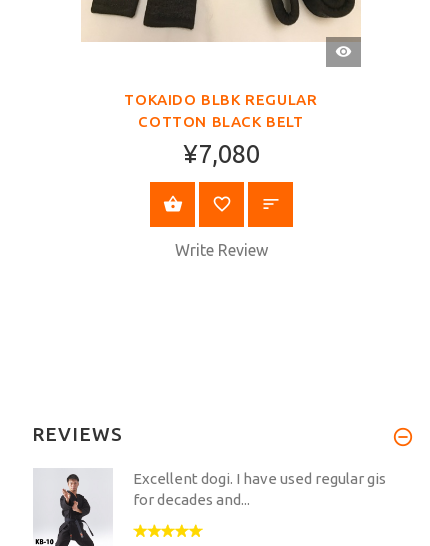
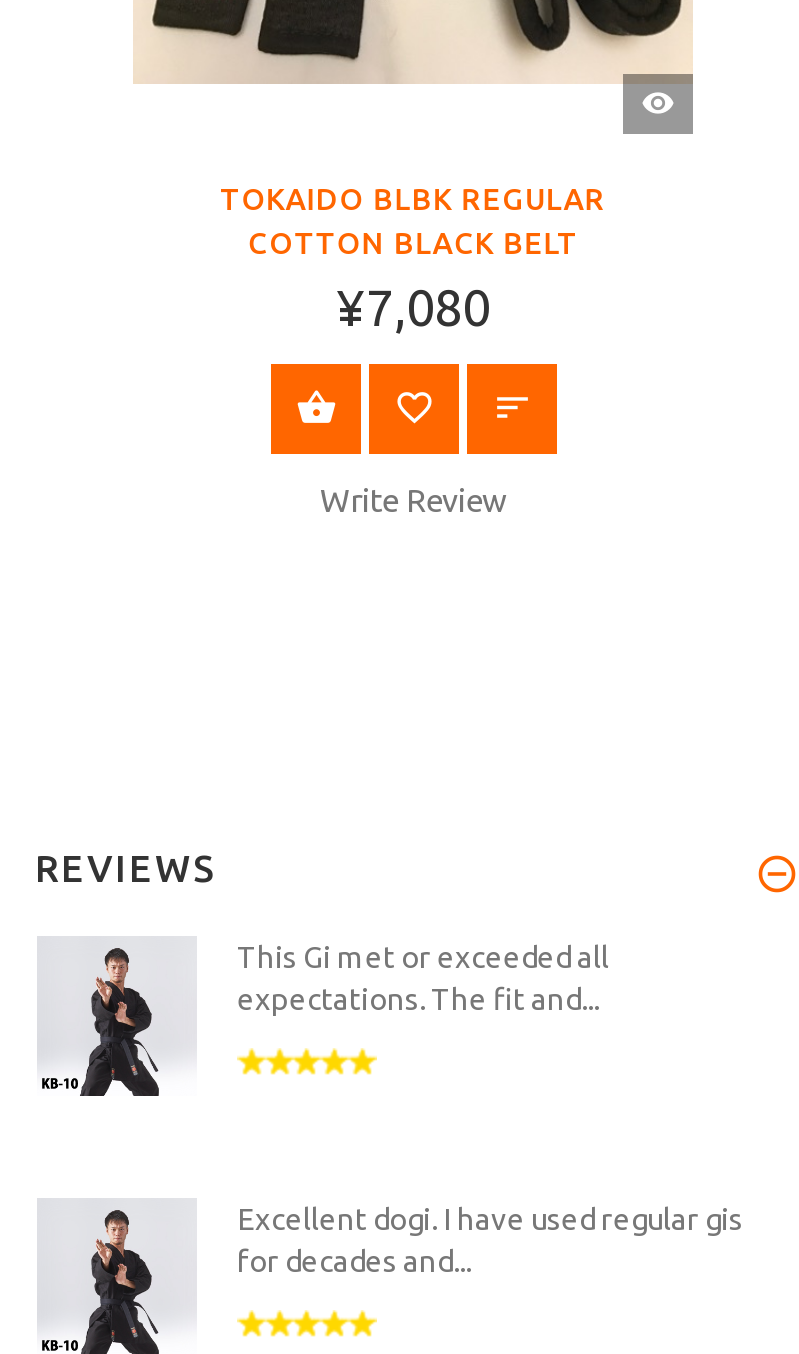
none -> [237,940,609,1016] This Gi met or exceeded all | expectations. The fit and...

